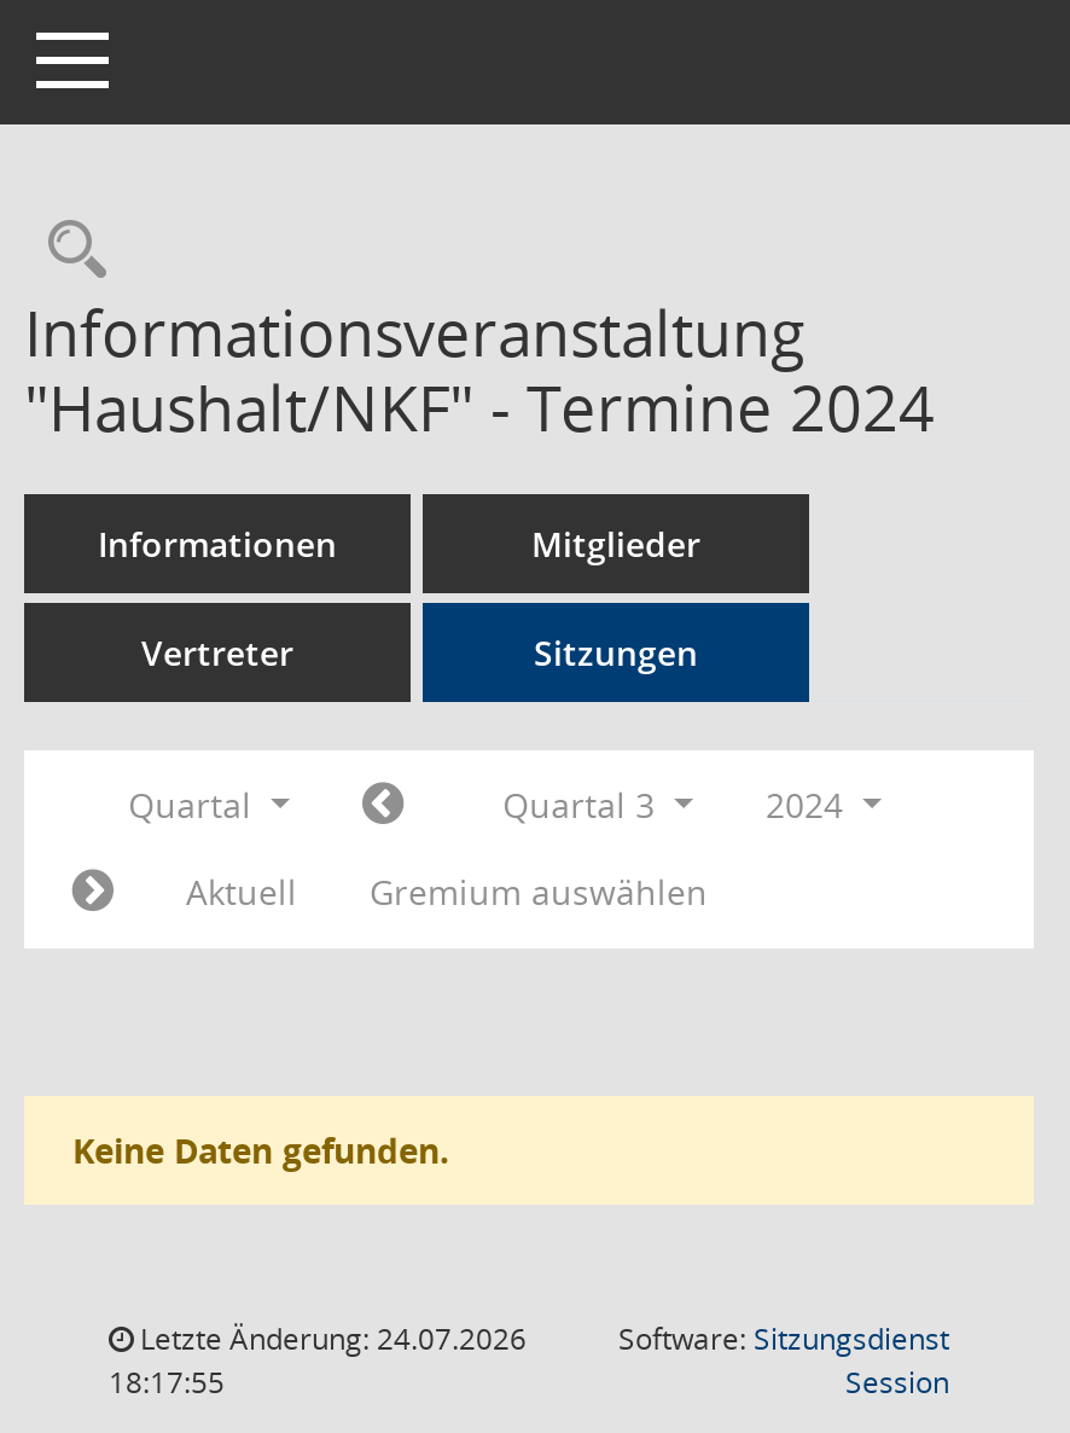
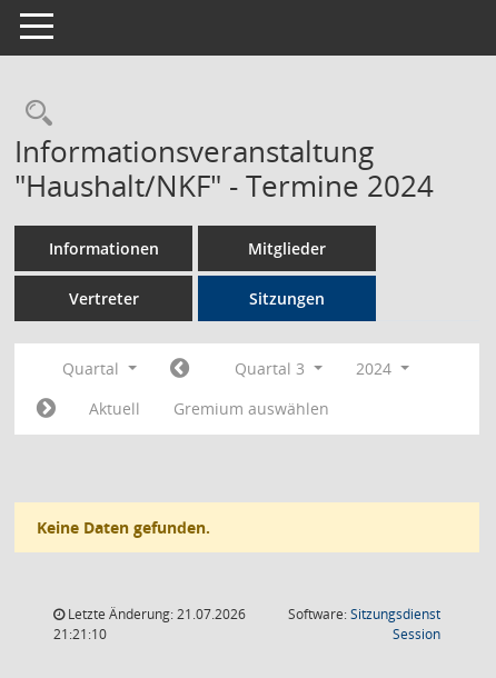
[133,1318,527,1359] Letzte Änderung: 24.07.2026 -> [65,605,246,624] Letzte Änderung: 21.07.2026
[109,1362,225,1403] 18:17:55 -> [53,625,107,644] 21:21:10

